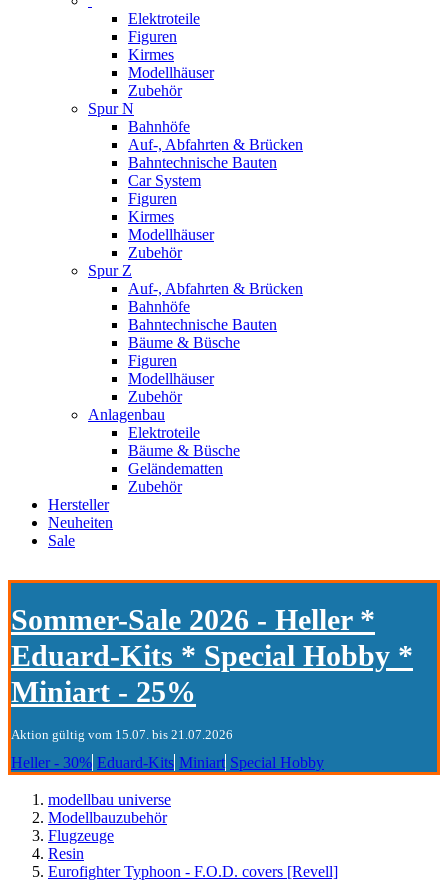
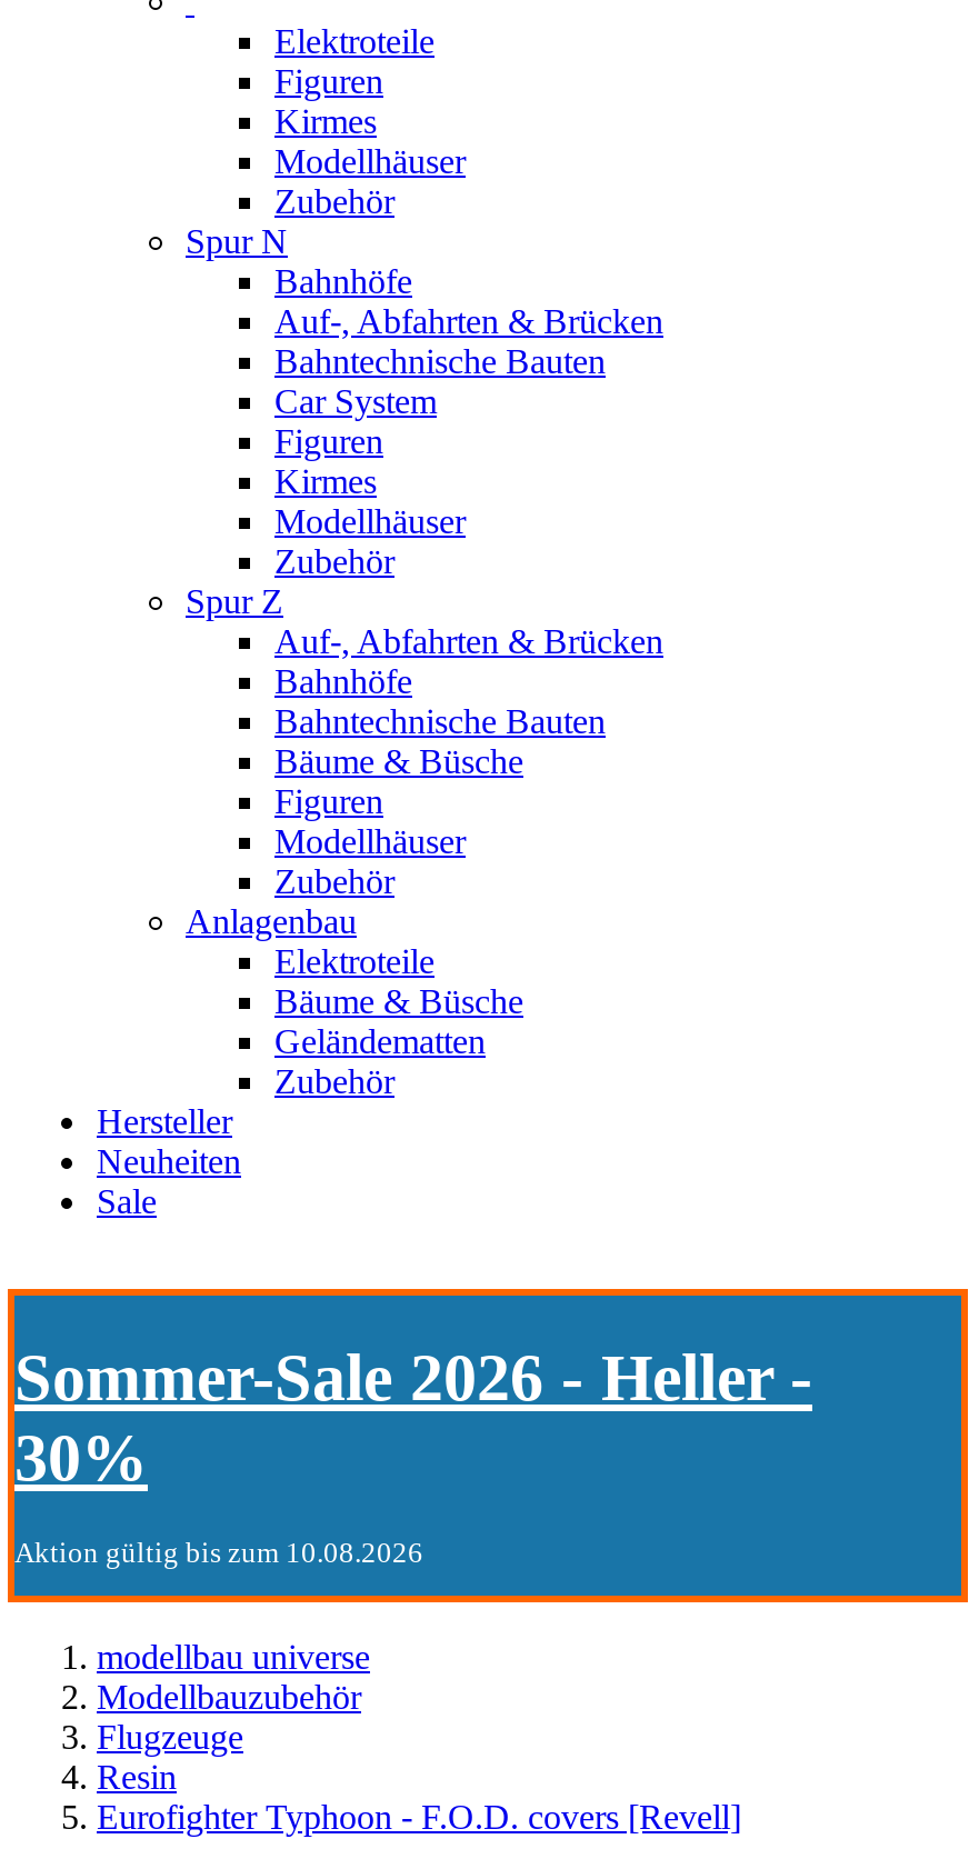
[11,603,413,771] Sommer-Sale 2026 - Heller * | Eduard-Kits * Special Hobby * | Miniart - 25% | Aktion gültig vom 15.07. bis 21.07.2026 | Heller - 30% Eduard-Kits Miniart Special Hobby -> [14,1339,812,1570] Sommer-Sale 2026 - Heller - | 30% | Aktion gültig bis zum 10.08.2026

